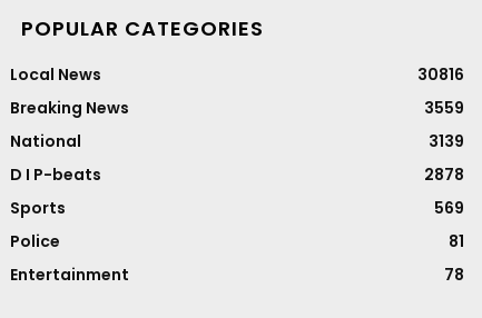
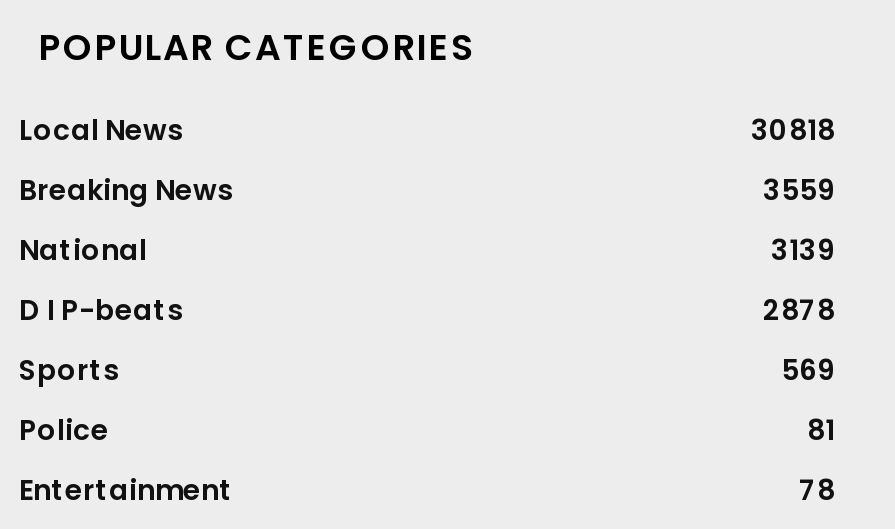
[417,63,464,85] 30816 -> [751,111,835,151] 30818

